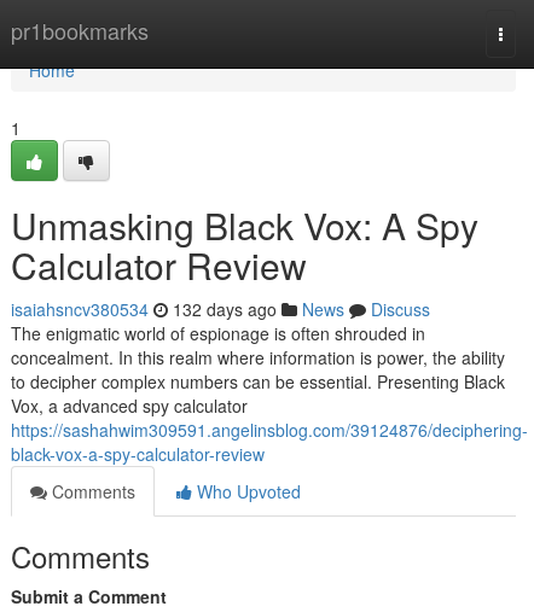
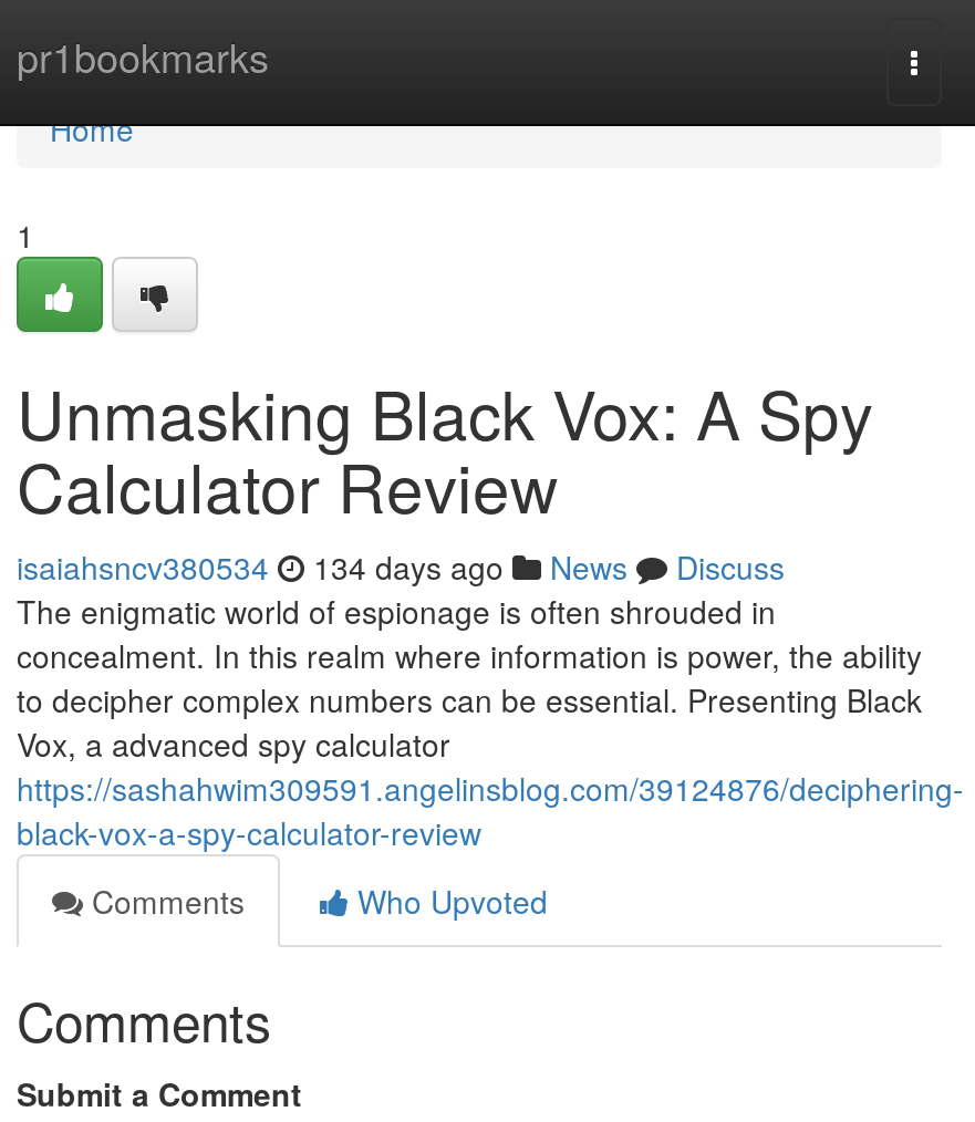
[11,297,430,321] isaiahsncv380534 132 days ago News Discuss -> [17,544,785,589] isaiahsncv380534 134 days ago News Discuss

